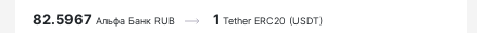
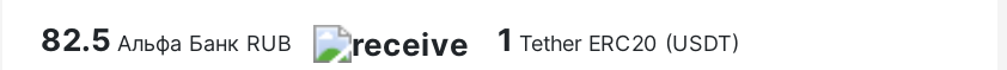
[33,11,175,28] 82.5967 Альфа Банк RUB -> [41,21,292,59] 82.5 Альфа Банк RUB

